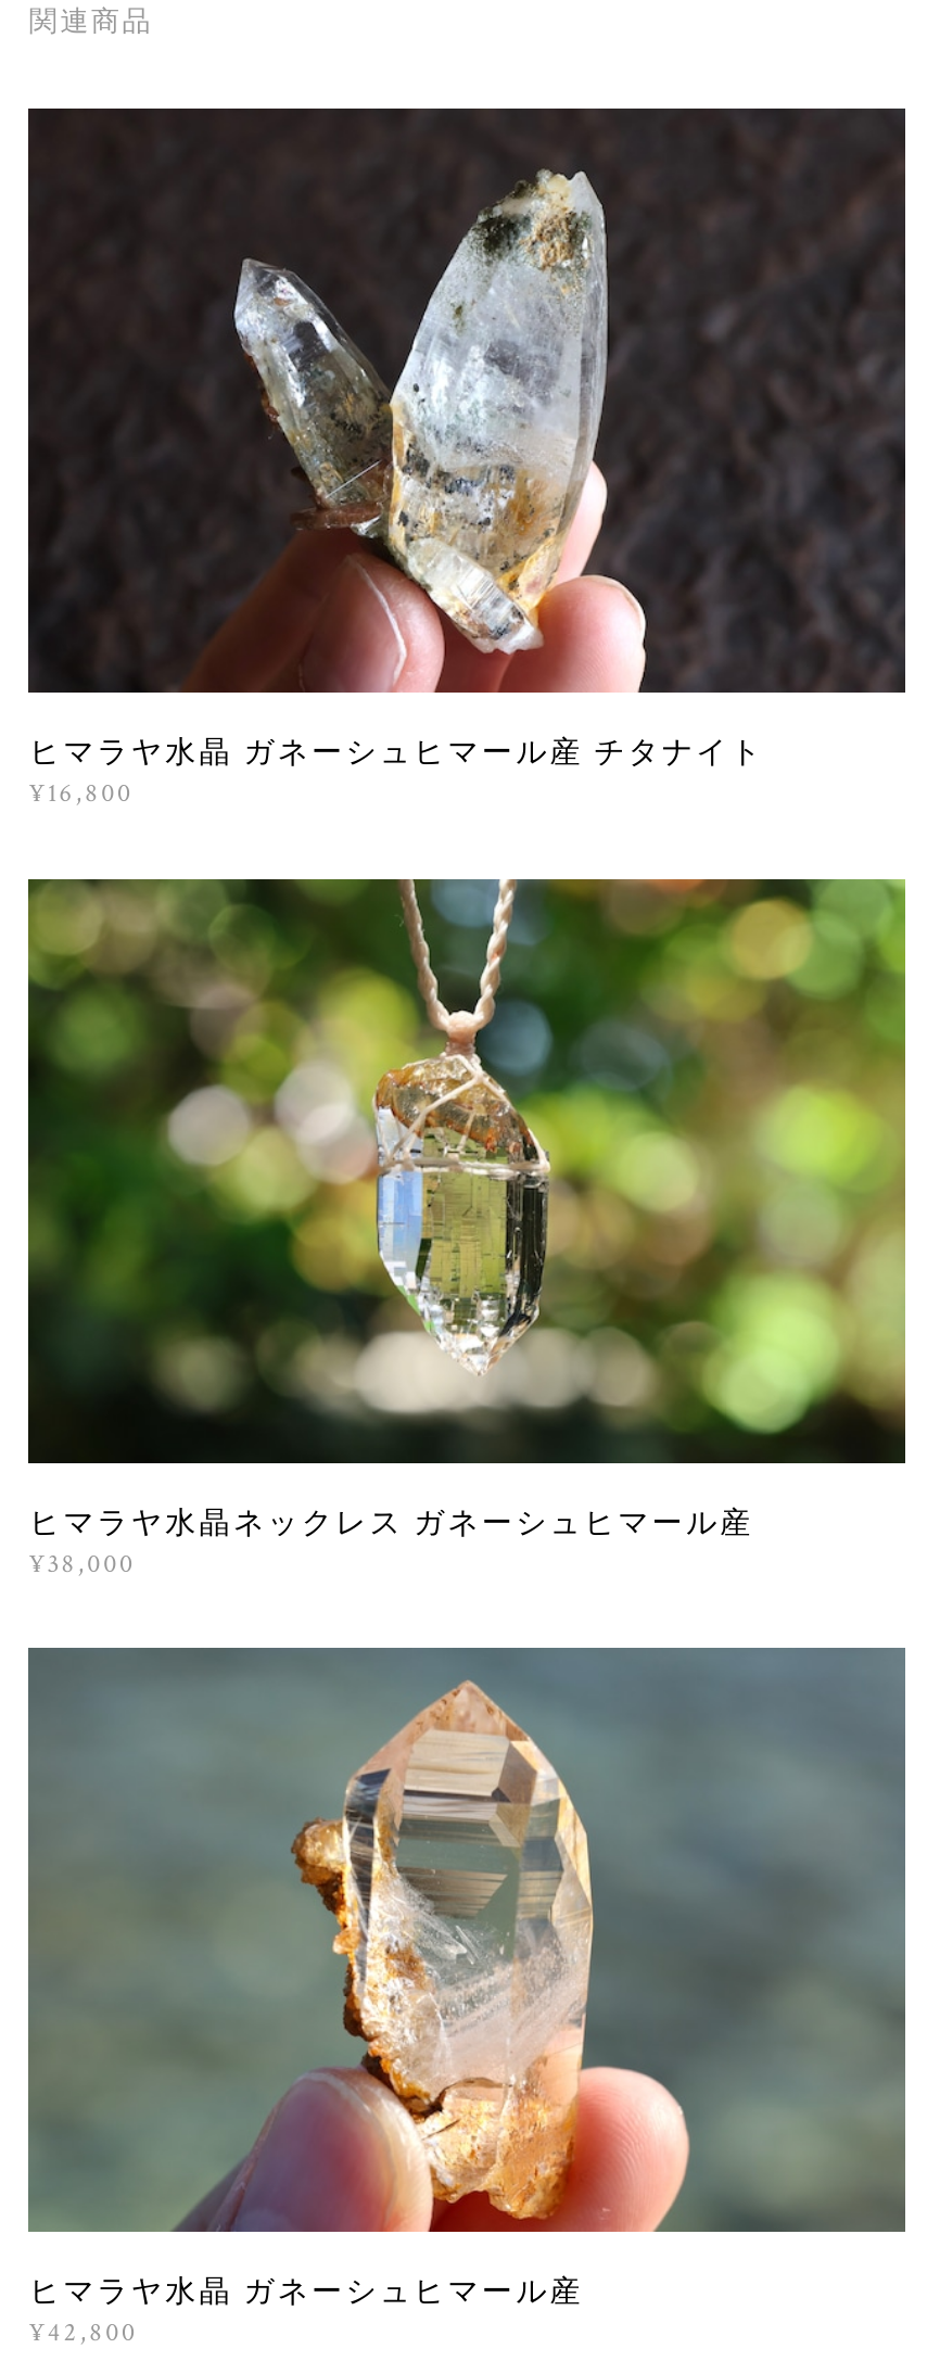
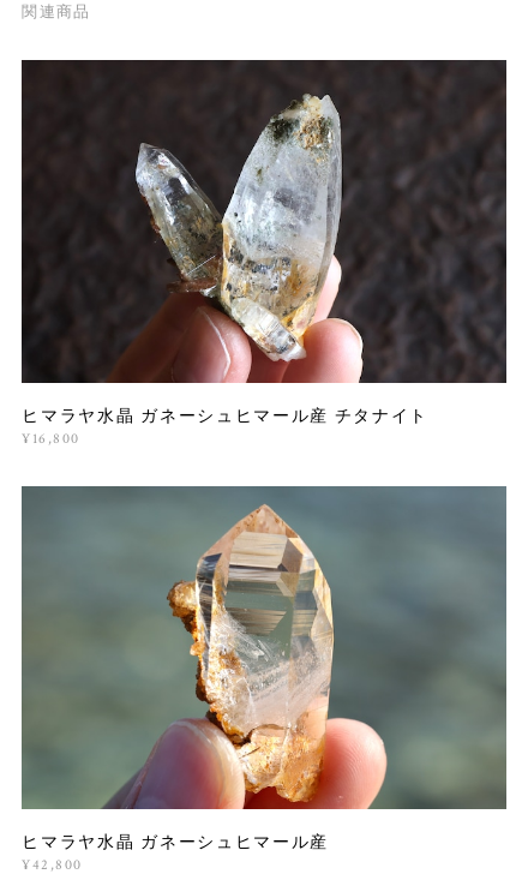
[28,879,905,1580] [image] | ヒマラヤ水晶ネックレス ガネーシュヒマール産 | ¥38,000 -> none

